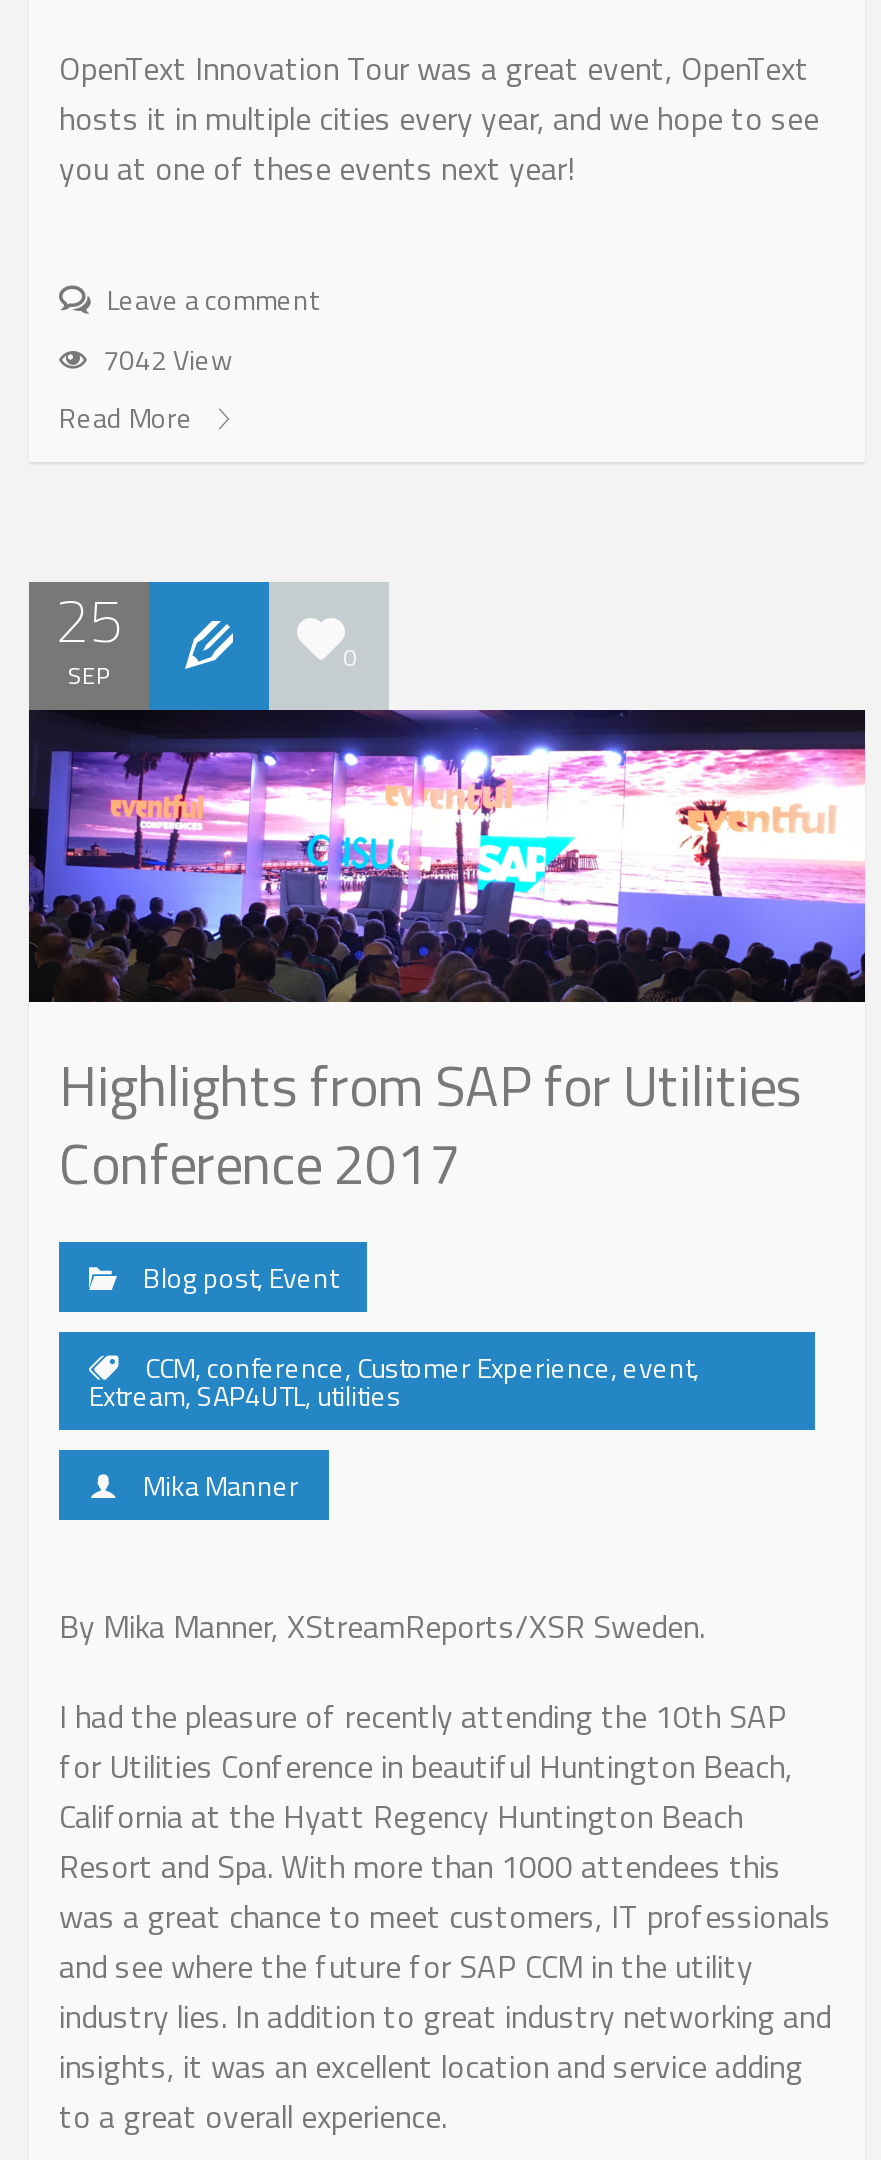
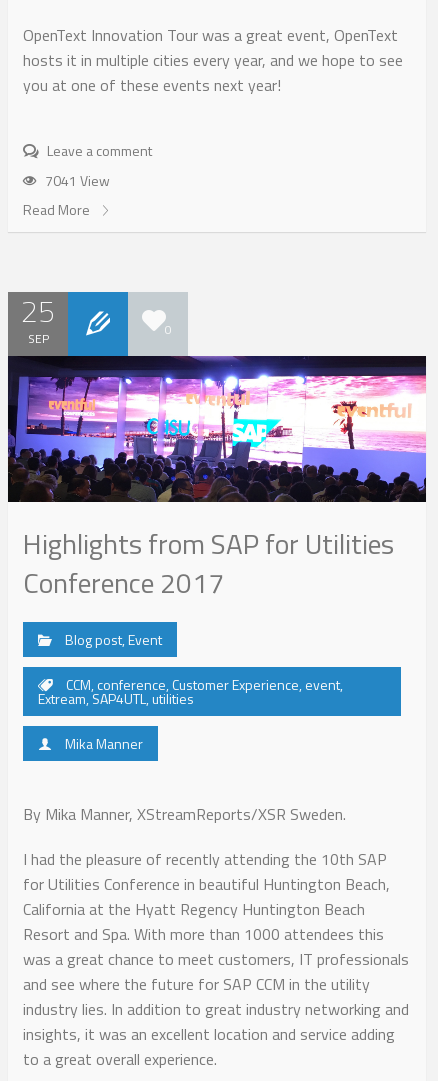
[97,338,233,380] 7042 View -> [42,170,110,191] 7041 View

